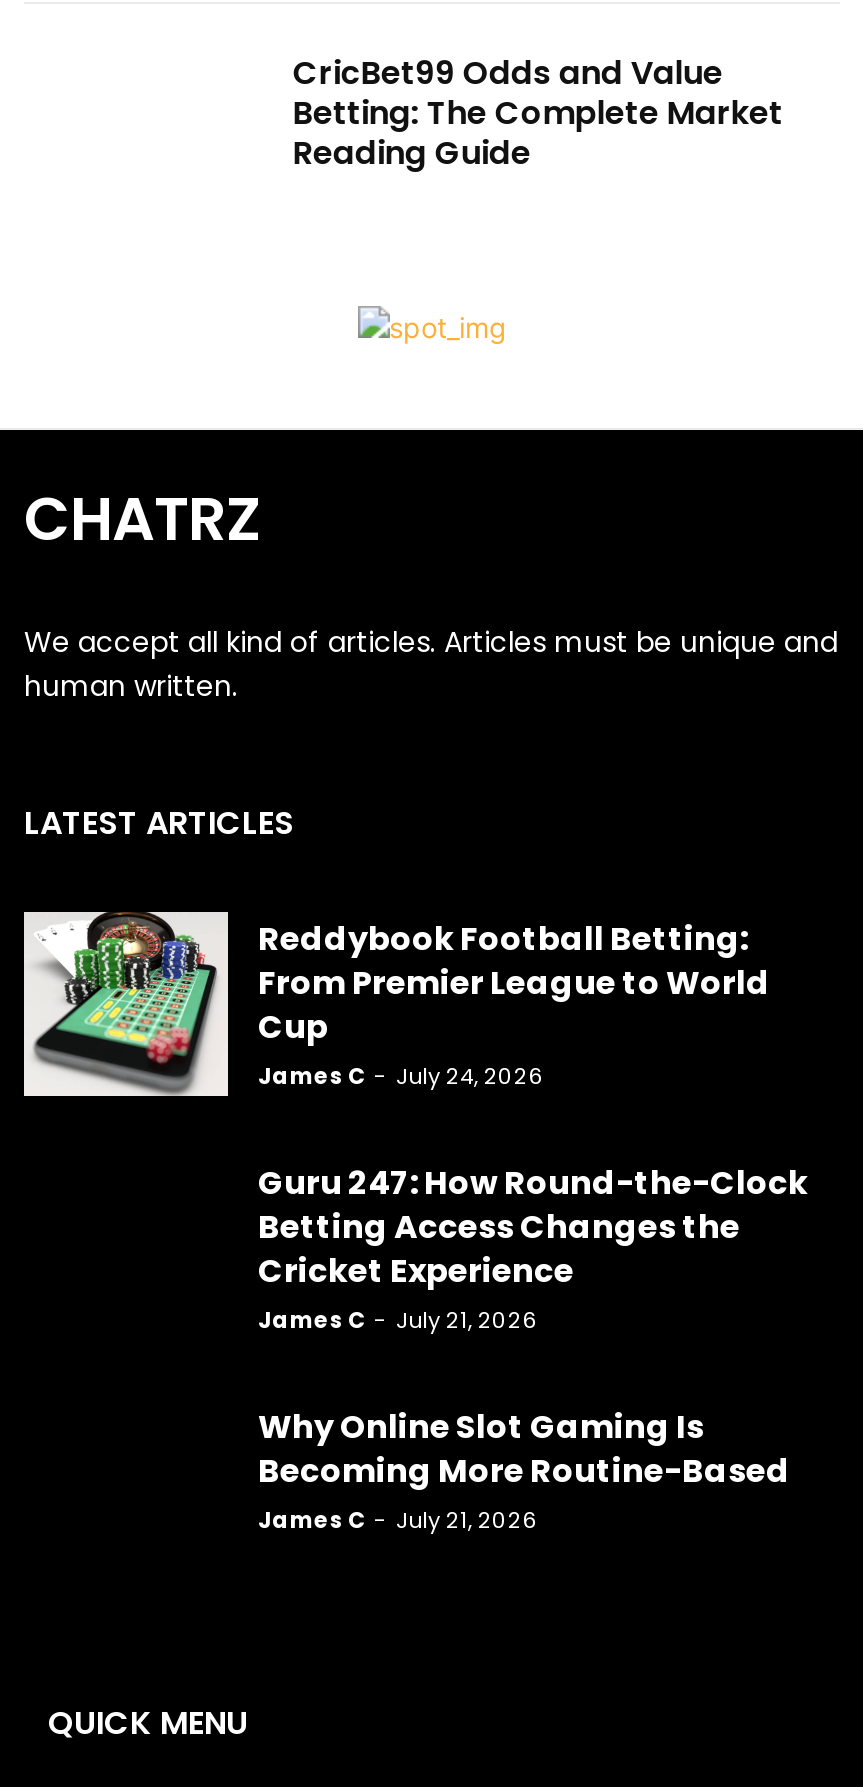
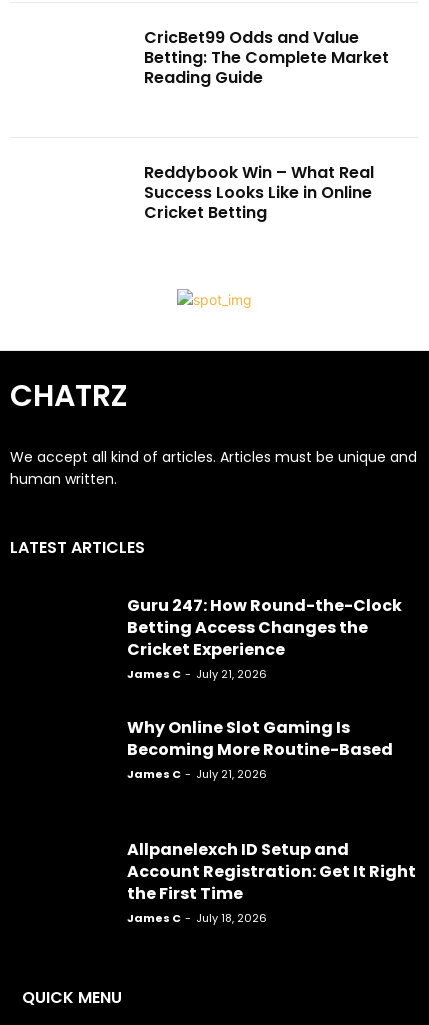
none -> [144,161,374,224] Reddybook Win – What Real | Success Looks Like in Online | Cricket Betting
[22,911,770,1099] [image] | Reddybook Football Betting: | From Premier League to World | Cup | James C - July 24, 2026 -> none
none -> [127,837,416,925] Allpanelexch ID Setup and | Account Registration: Get It Right | the First Time | James C - July 18, 2026

